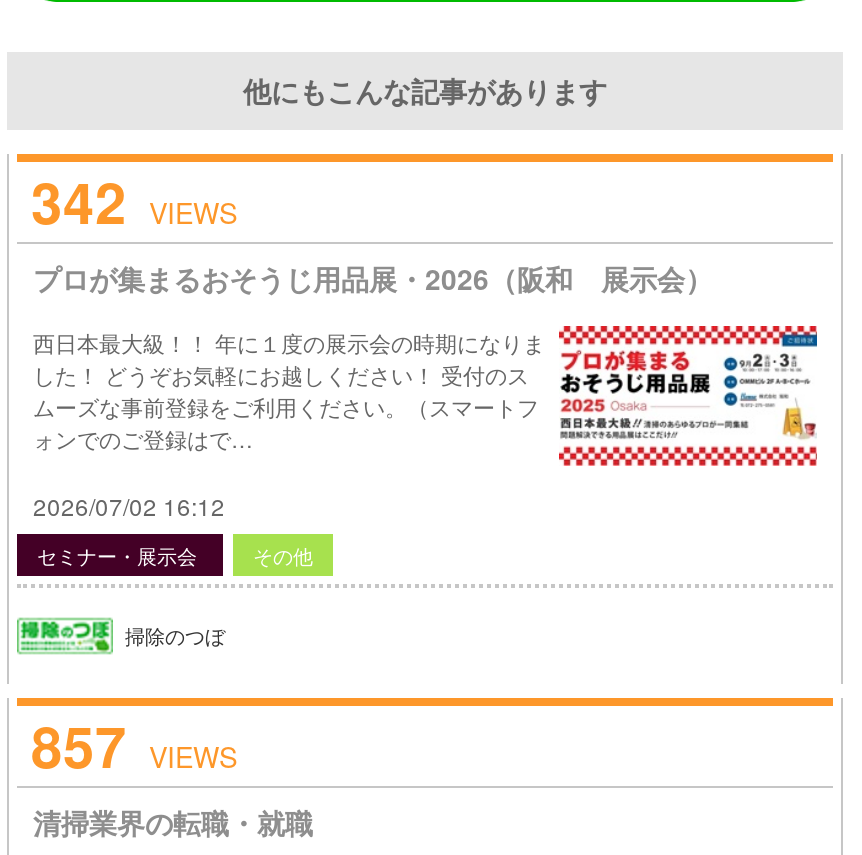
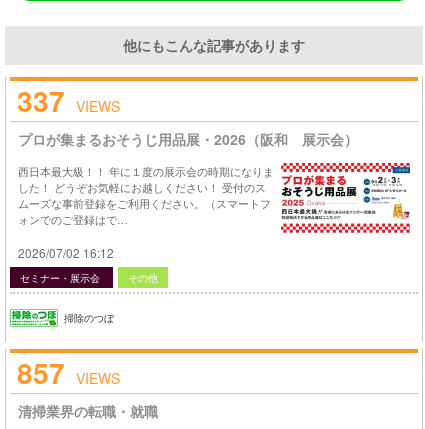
[31,160,237,242] 342 VIEWS -> [17,80,120,121] 337 VIEWS

